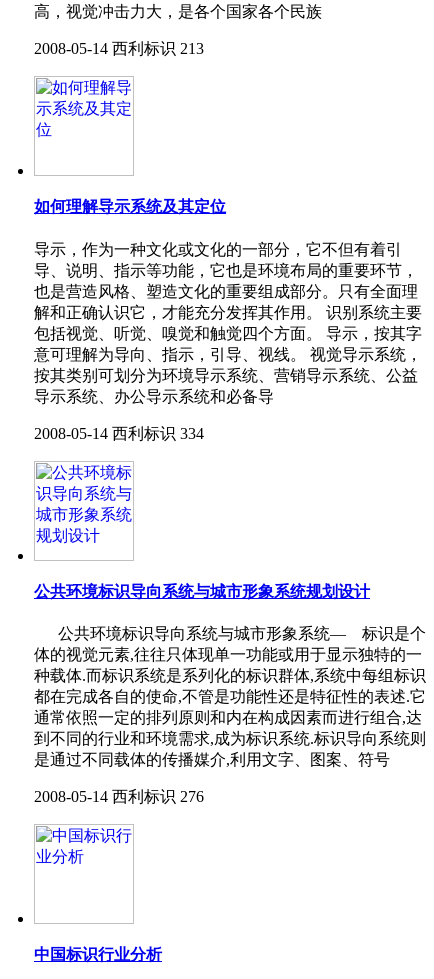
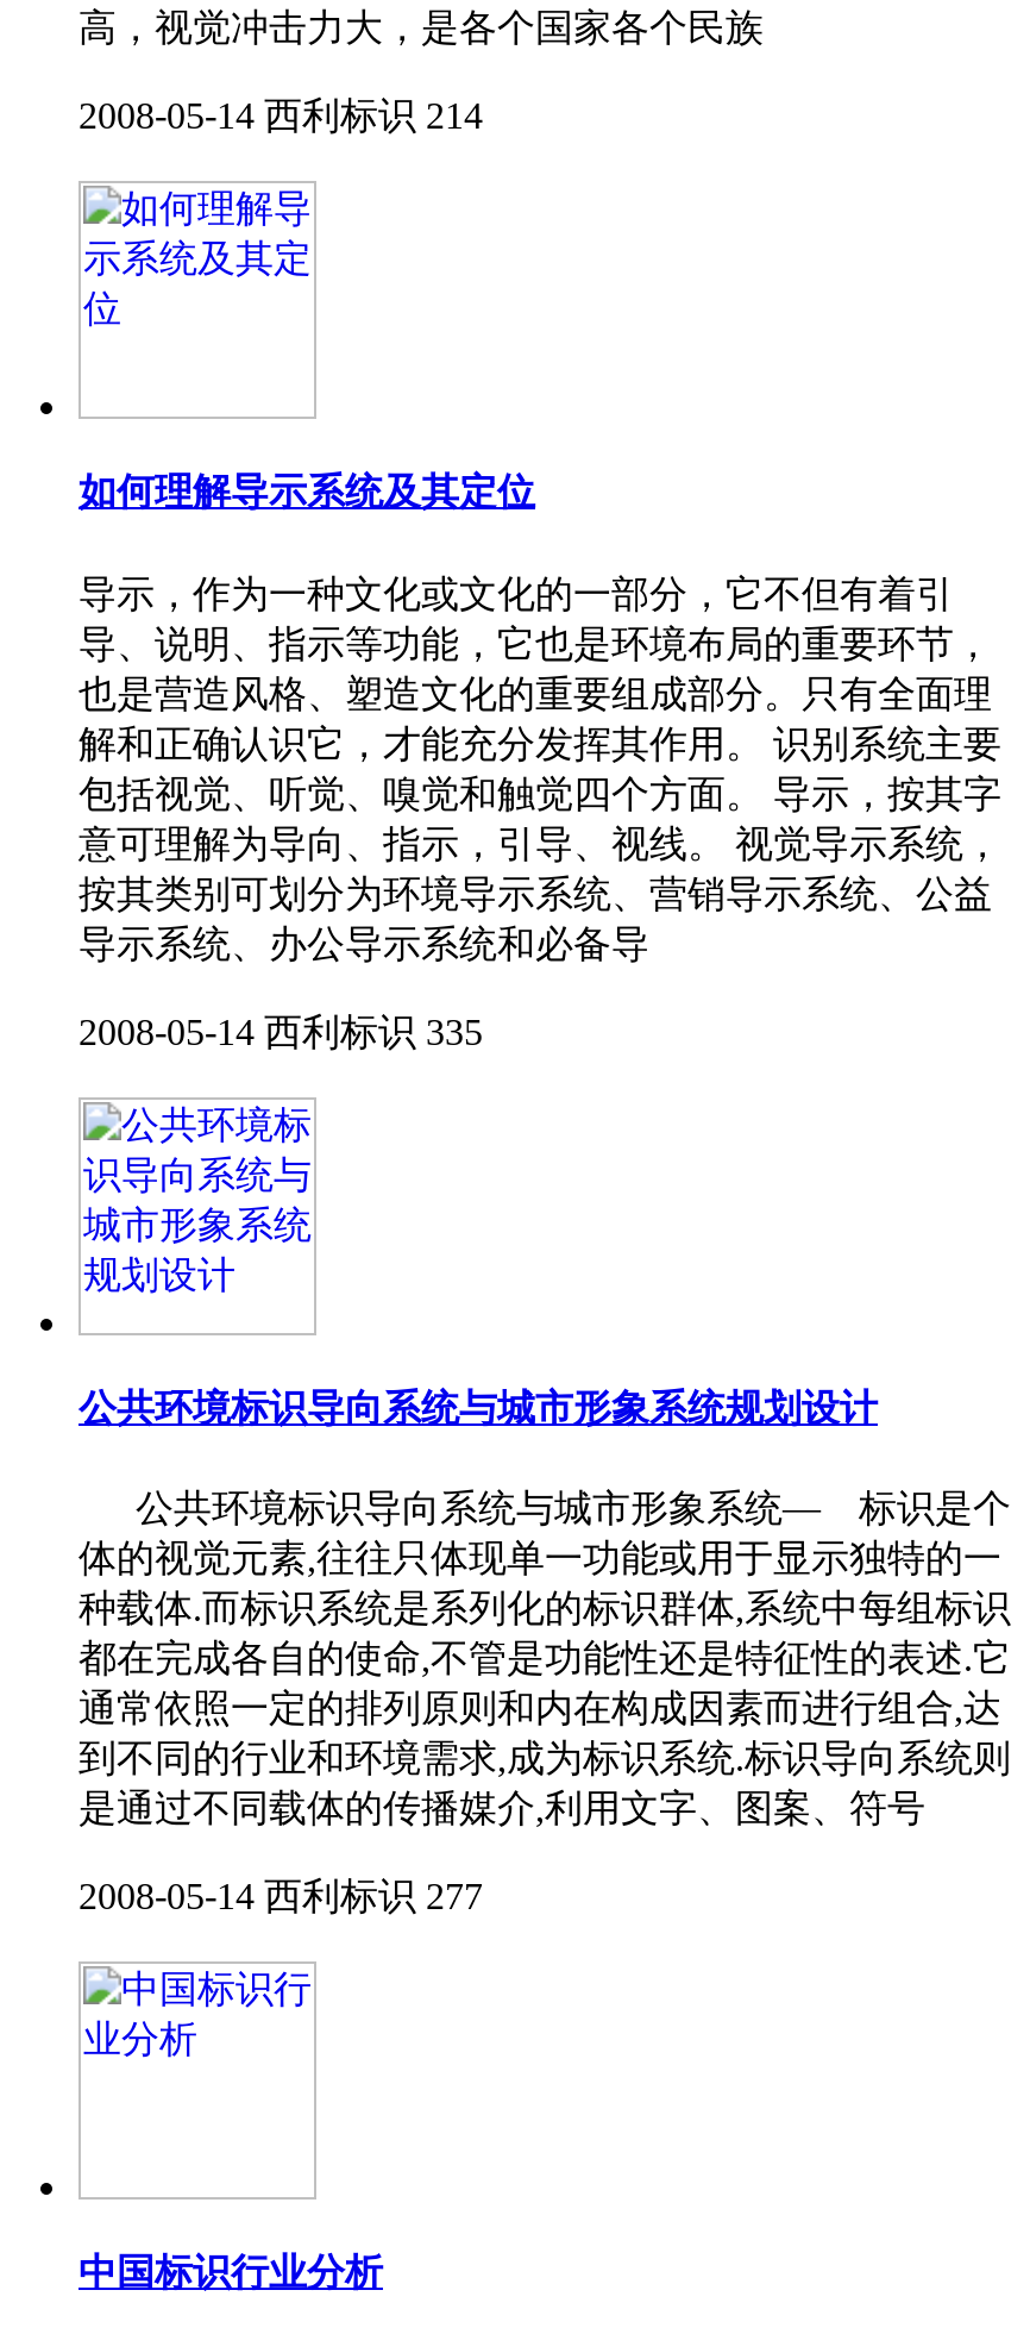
[34,40,204,57] 2008-05-14 西利标识 213 -> [78,95,483,136] 2008-05-14 西利标识 214
[34,425,204,442] 2008-05-14 西利标识 334 -> [78,1011,483,1051] 2008-05-14 西利标识 335
[34,788,204,805] 2008-05-14 西利标识 276 -> [78,1876,483,1916] 2008-05-14 西利标识 277

